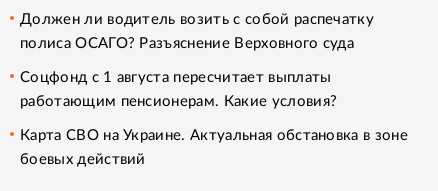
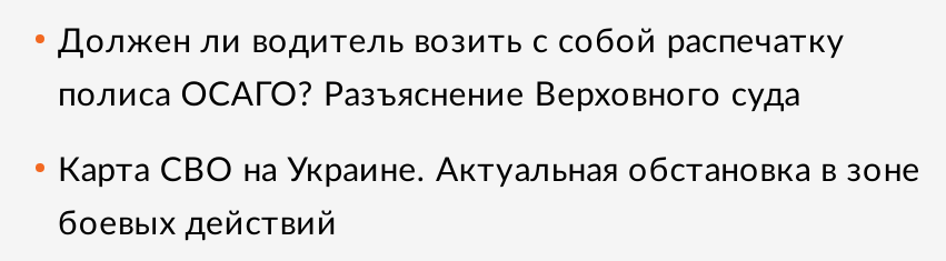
[20,69,337,108] Соцфонд с 1 августа пересчитает выплаты | работающим пенсионерам. Какие условия? -> none

